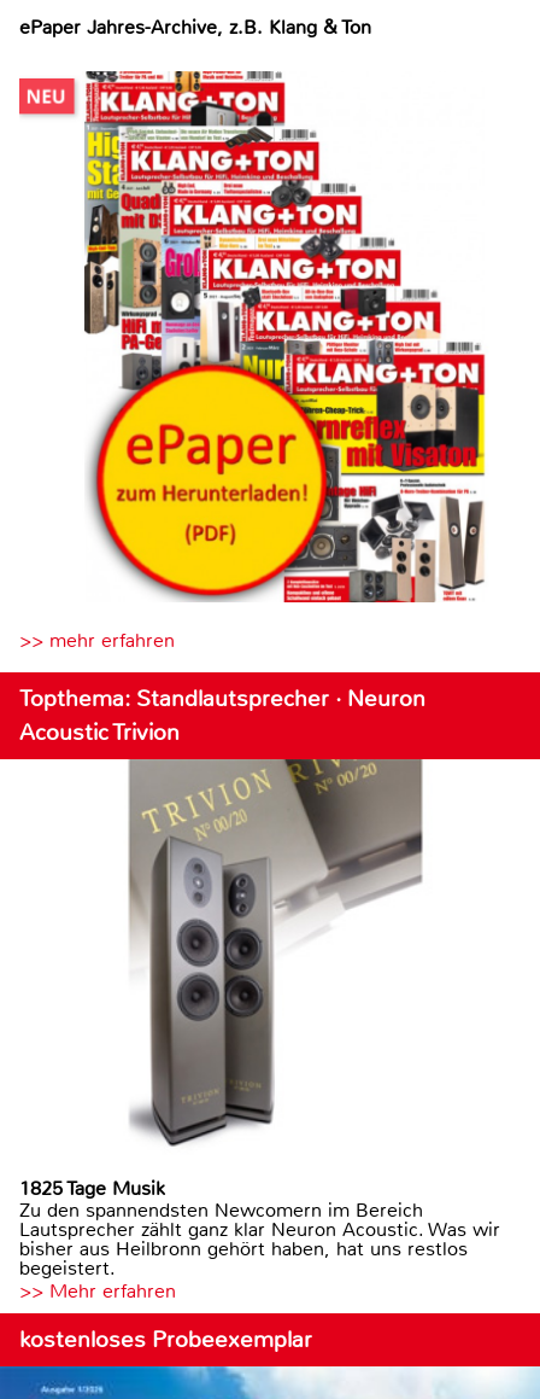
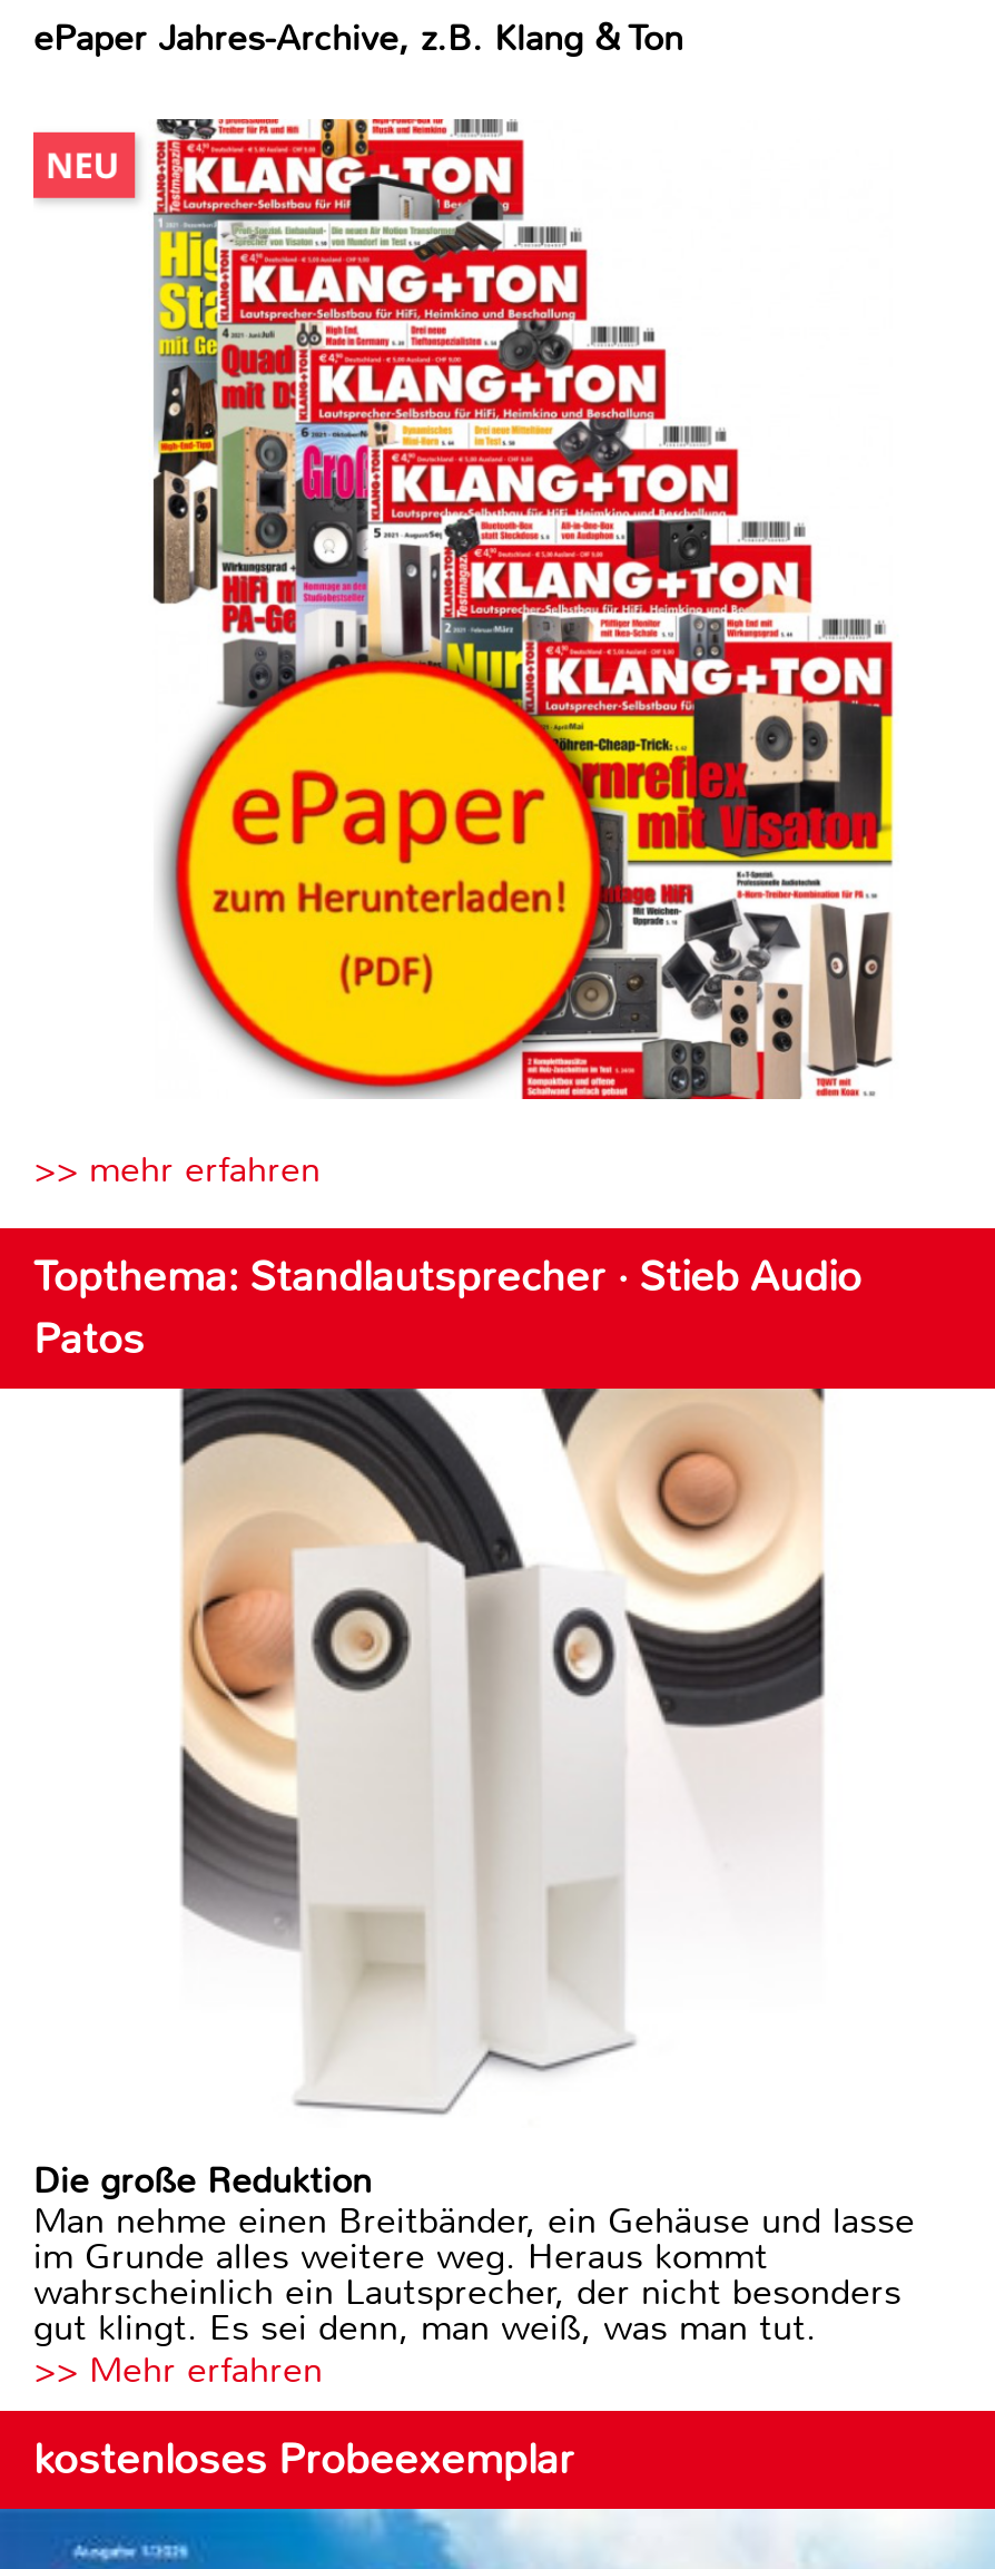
[19,683,425,747] Topthema: Standlautsprecher · Neuron | Acoustic Trivion -> [33,1247,861,1365] Topthema: Standlautsprecher · Stieb Audio | Patos
[19,758,500,1281] [image] | 1825 Tage Musik | Zu den spannendsten Newcomern im Bereich | Lautsprecher zählt ganz klar Neuron Acoustic. Was wir | bisher aus Heilbronn gehört haben, hat uns restlos | begeistert. -> [33,1386,915,2351] [image] | Die große Reduktion | Man nehme einen Breitbänder, ein Gehäuse und lasse | im Grunde alles weitere weg. Heraus kommt | wahrscheinlich ein Lautsprecher, der nicht besonders | gut klingt. Es sei denn, man weiß, was man tut.

